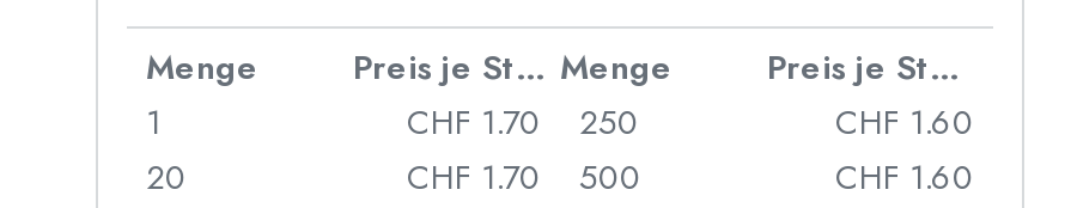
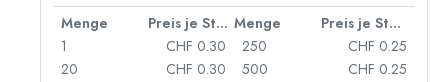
[407,99,639,145] CHF 1.70 250 -> [166,36,267,55] CHF 0.30 250
[835,99,974,145] CHF 1.60 -> [348,36,407,55] CHF 0.25
[407,154,641,200] CHF 1.70 500 -> [166,59,268,78] CHF 0.30 500
[835,154,974,200] CHF 1.60 -> [348,59,407,78] CHF 0.25

